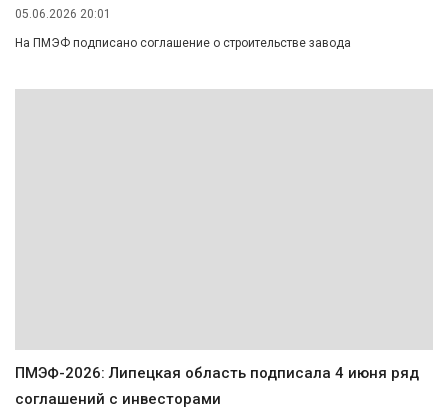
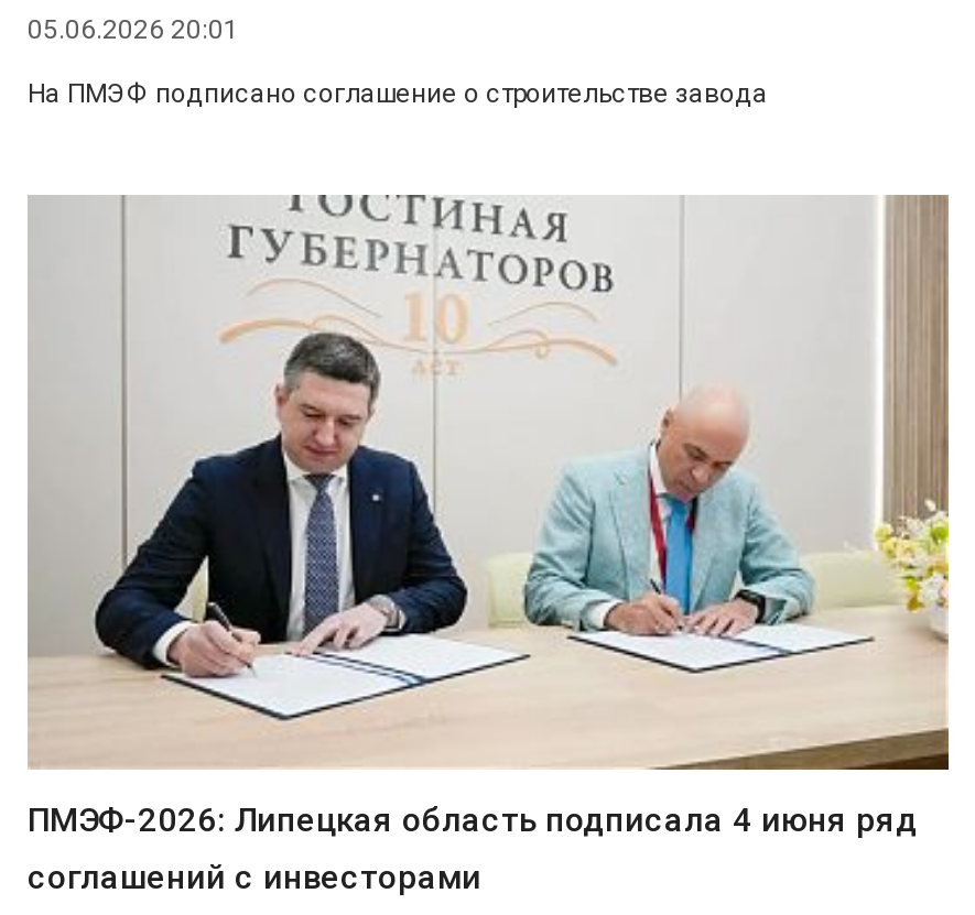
none -> [28,195,951,772] [image]

